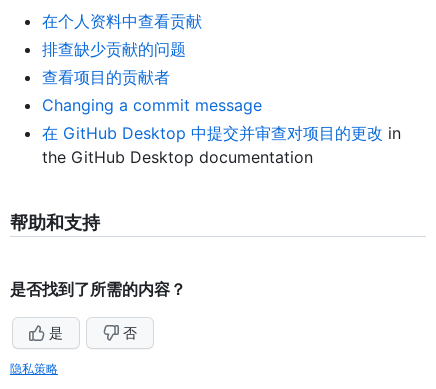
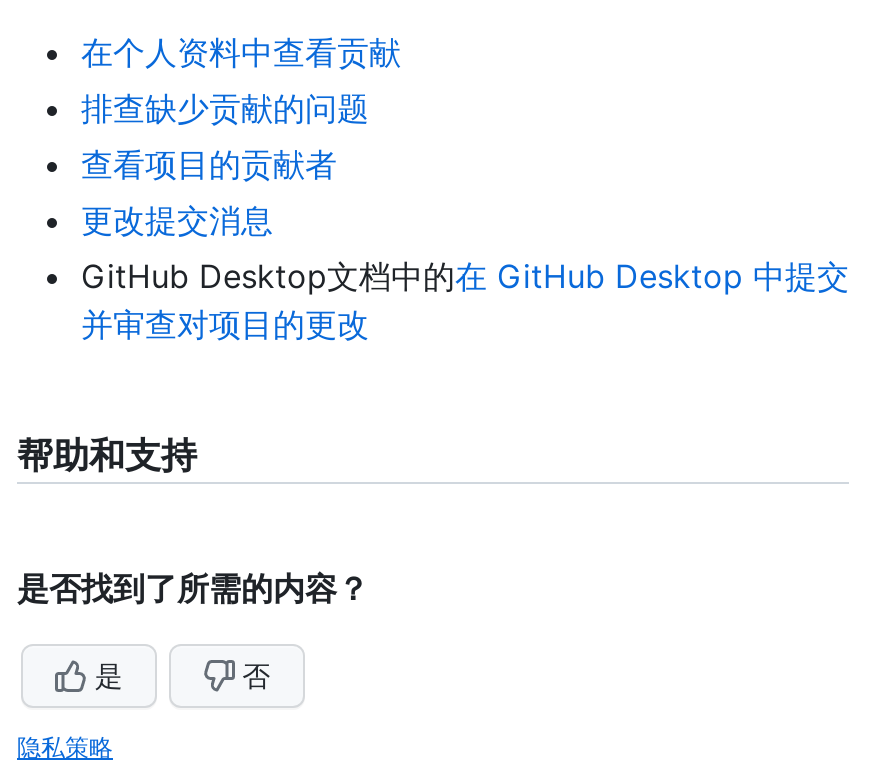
[42,95,401,167] Changing a commit message | 在 GitHub Desktop 中提交并审查对项目的更改in | the GitHub Desktop documentation -> [81,199,849,343] 更改提交消息 | GitHub Desktop文档中的在 GitHub Desktop 中提交 | 并审查对项目的更改

